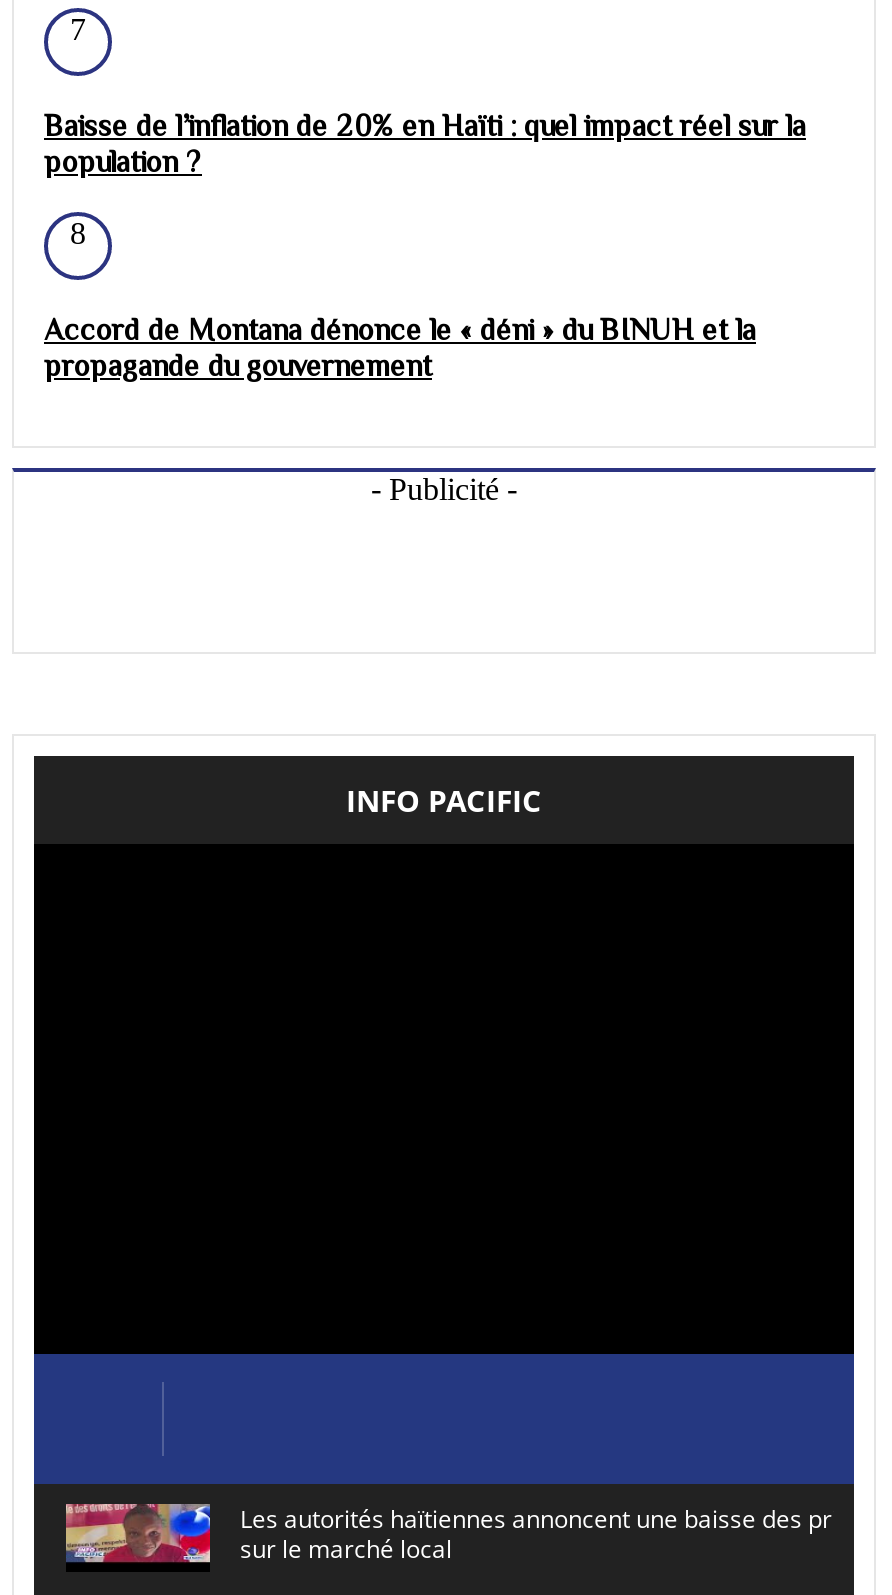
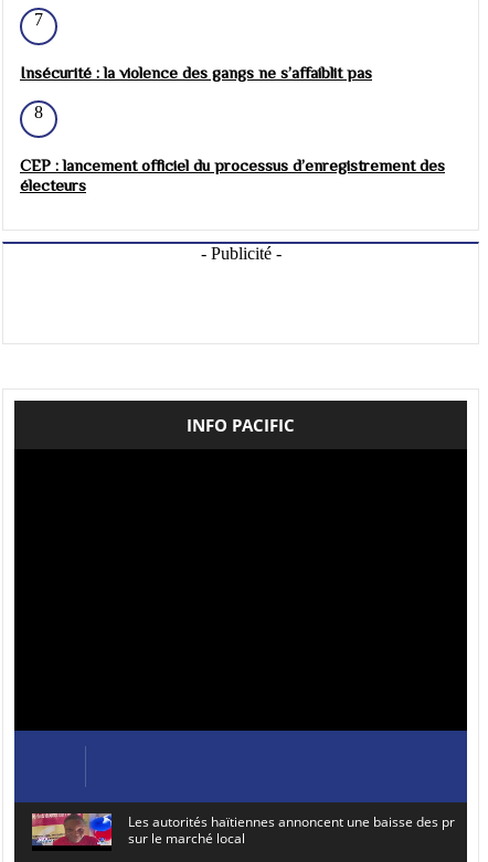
[44,108,806,178] Baisse de l’inflation de 20% en Haïti : quel impact réel sur la | population ? -> [20,63,372,82] Insécurité : la violence des gangs ne s’affaiblit pas
[44,312,756,382] Accord de Montana dénonce le « déni » du BINUH et la | propagande du gouvernement -> [20,156,445,194] CEP : lancement officiel du processus d’enregistrement des | électeurs

